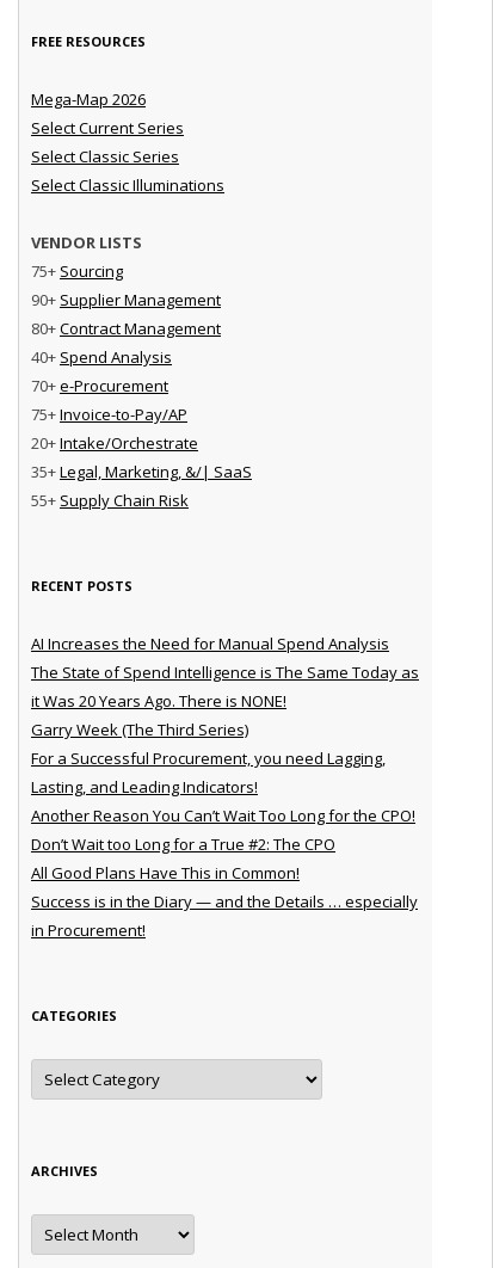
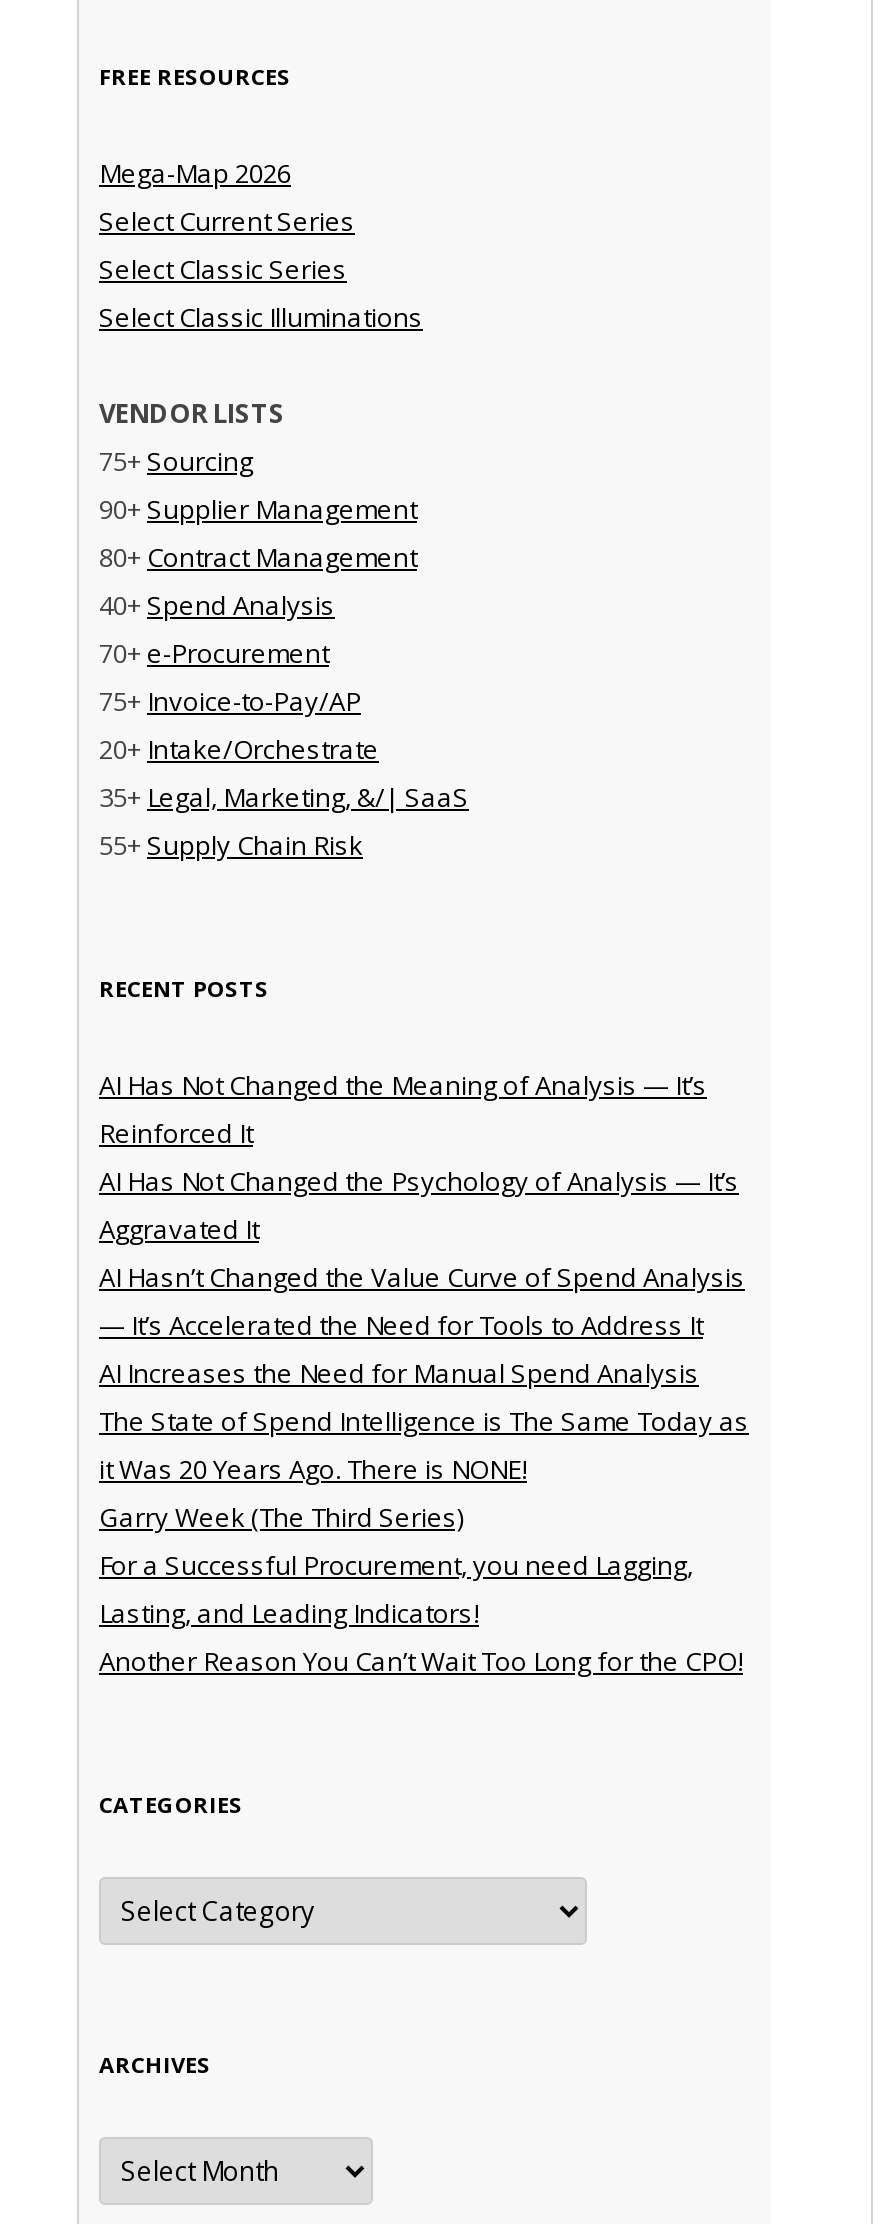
none -> [99,1066,745,1342] AI Has Not Changed the Meaning of Analysis — It’s | Reinforced It | AI Has Not Changed the Psychology of Analysis — It’s | Aggravated It | AI Hasn’t Changed the Value Curve of Spend Analysis | — It’s Accelerated the Need for Tools to Address It
moved [31,632,419,826] -> [99,1354,749,1678]: AI Increases the Need for Manual Spend Analysis | The State of Spend Intelligence is The Same Today as | it Was 20 Years Ago. There is NONE! | Garry Week (The Third Series) | For a Successful Procurement, you need Lagging, | Lasting, and Leading Indicators! | Another Reason You Can’t Wait Too Long for the CPO!
[31,833,418,940] Don’t Wait too Long for a True #2: The CPO | All Good Plans Have This in Common! | Success is in the Diary — and the Details … especially | in Procurement! -> none

